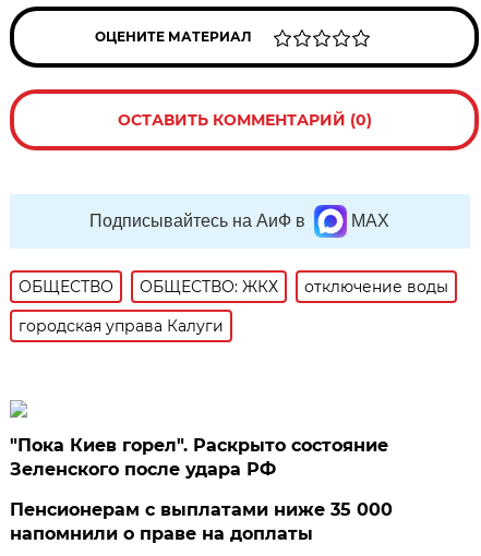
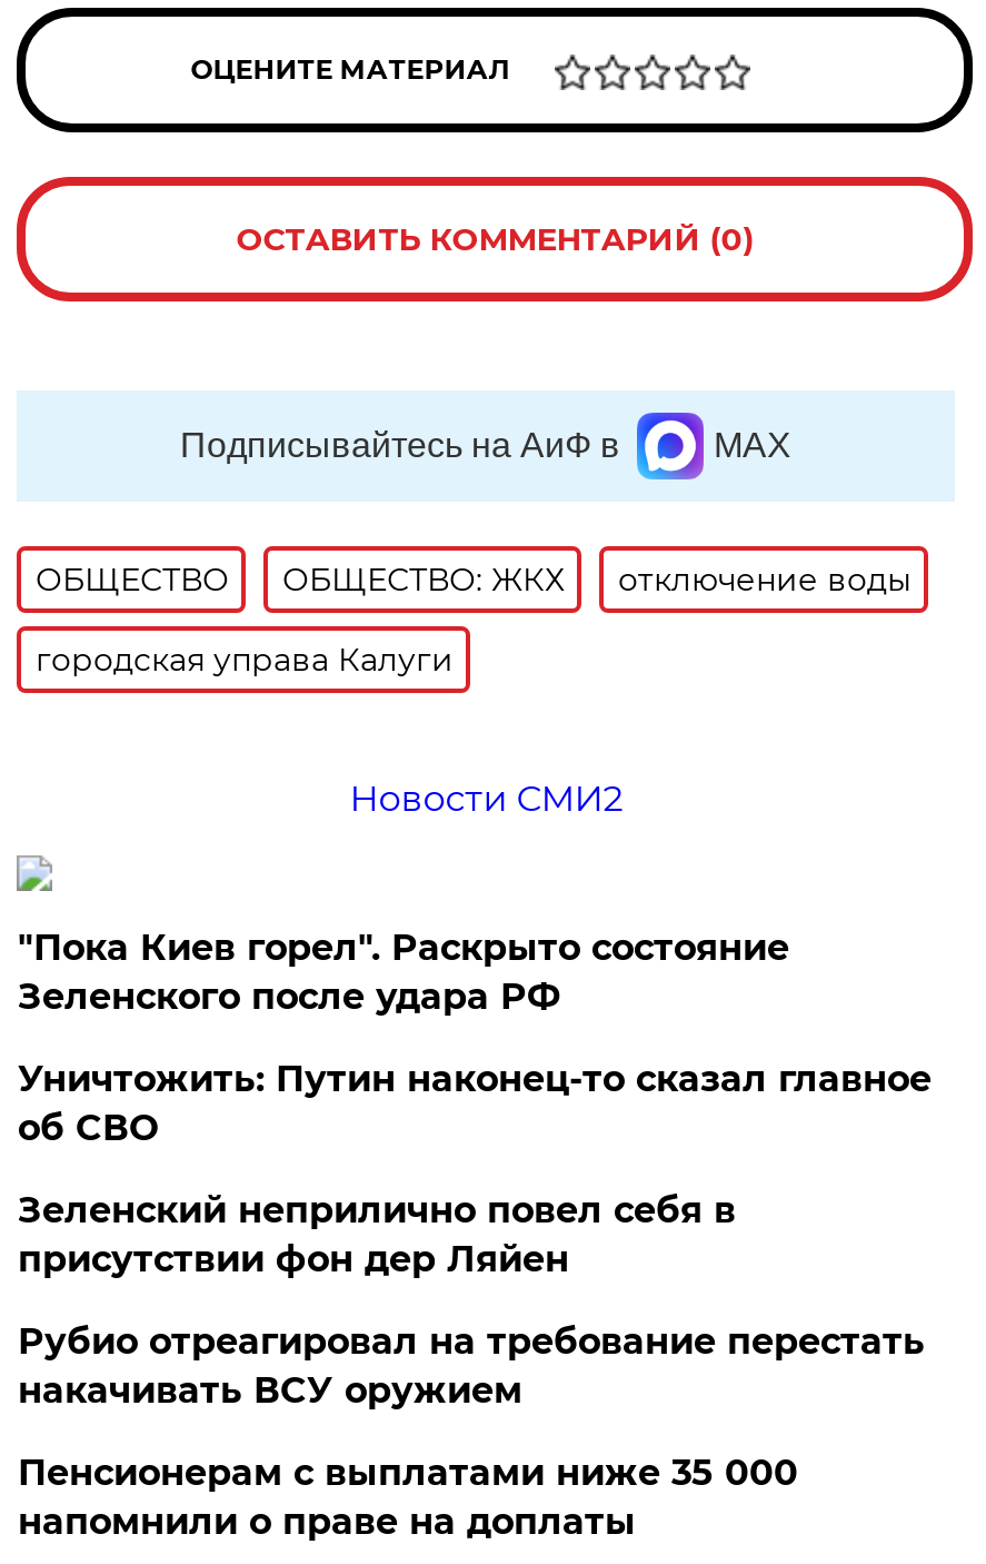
none -> [349,777,623,820] Новости СМИ2
none -> [18,1058,931,1411] Уничтожить: Путин наконец-то сказал главное | об СВО | Зеленский неприлично повел cебя в | присутствии фон дер Ляйен | Рубио отреагировал на требование перестать | накачивать ВСУ оружием

